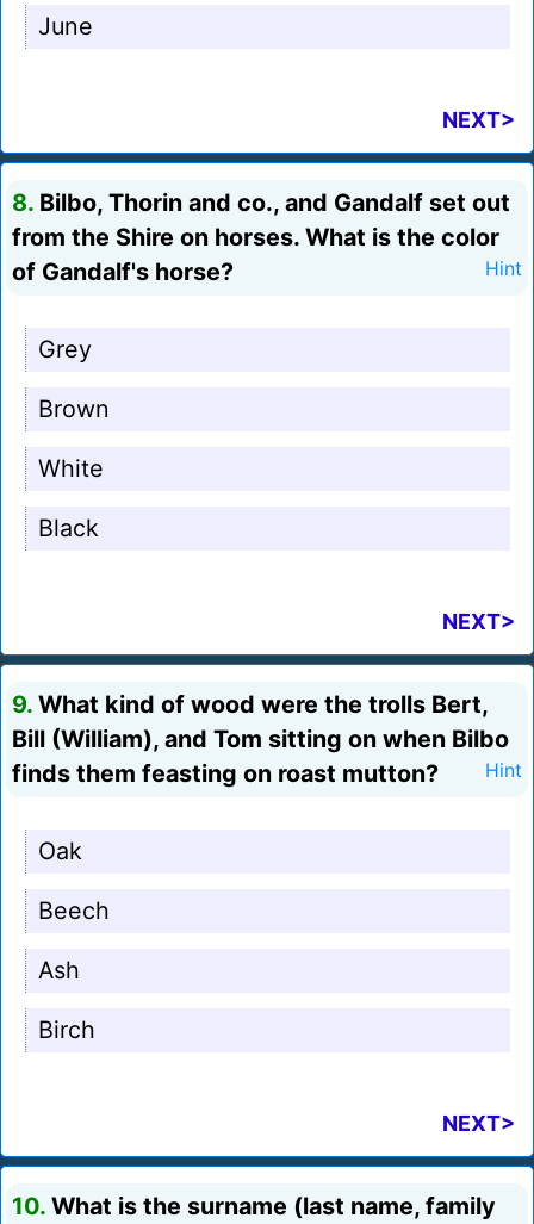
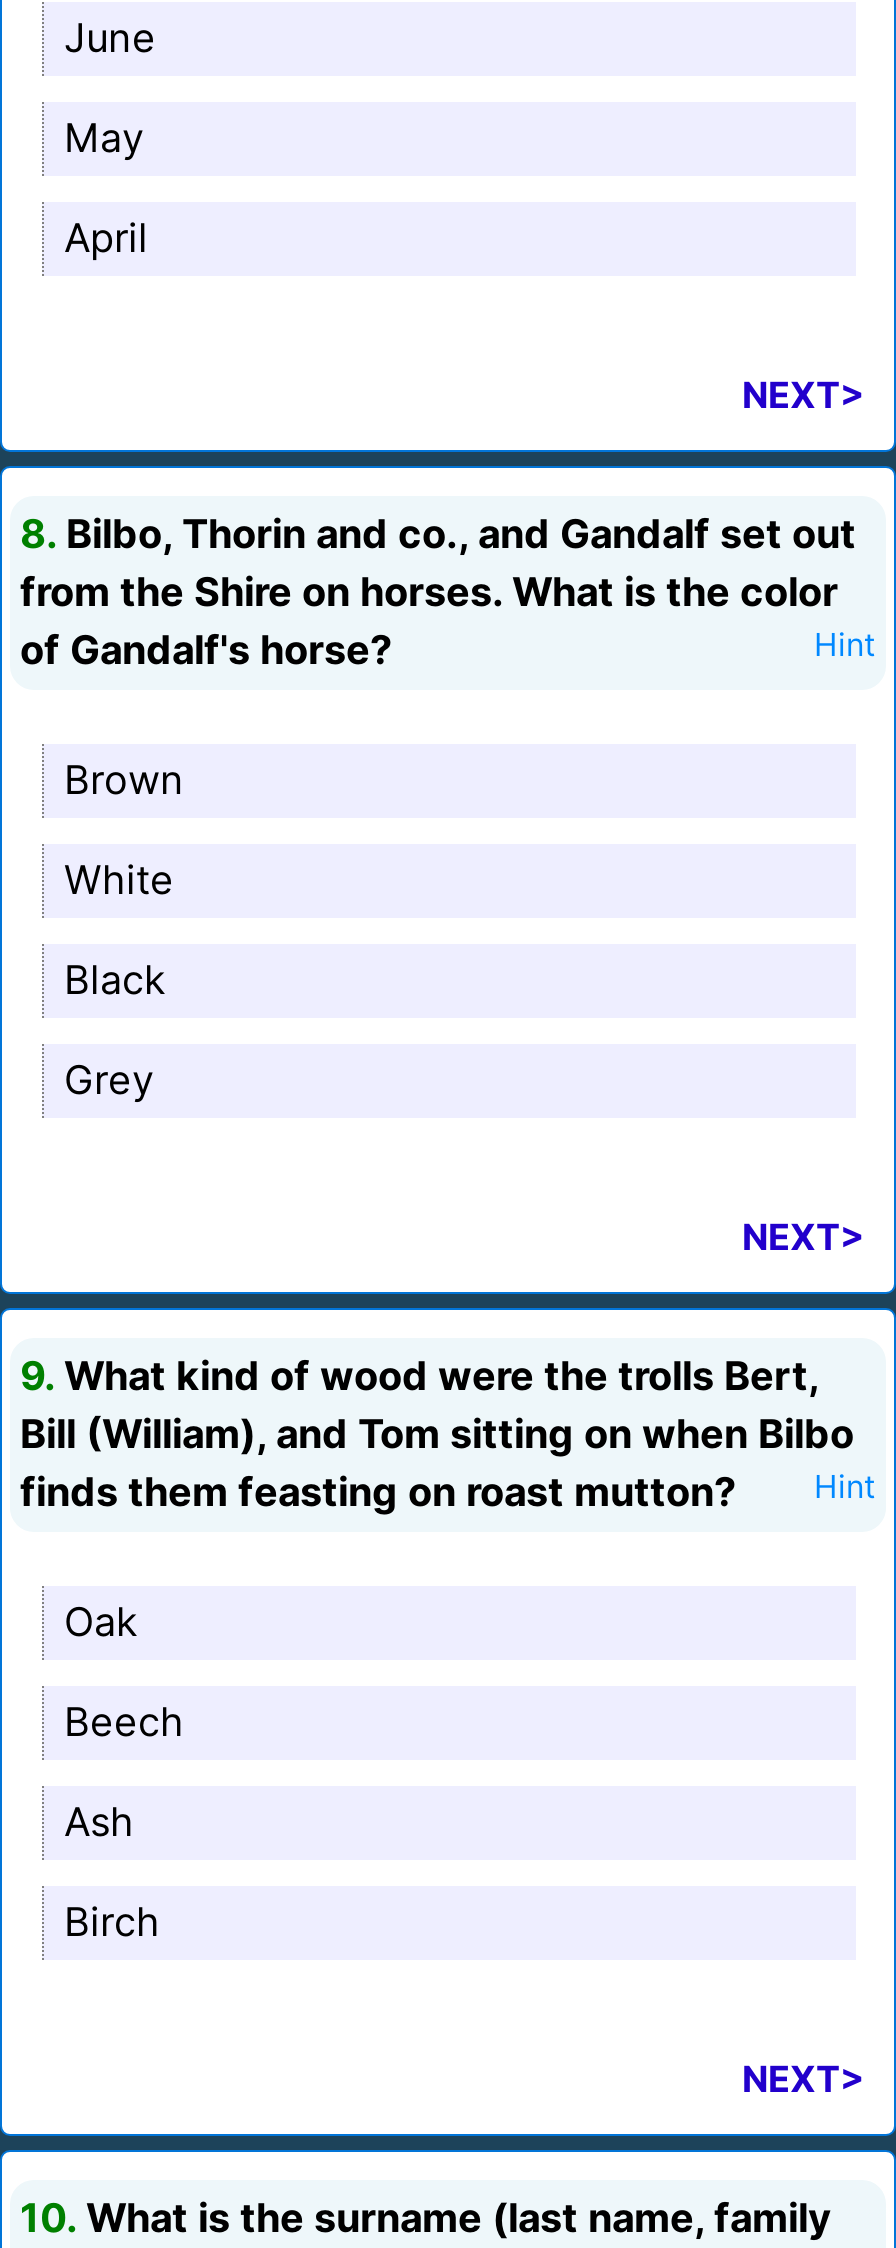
none -> [64,114,148,262] May | April
moved [38,335,92,364] -> [64,1056,154,1104]: Grey

